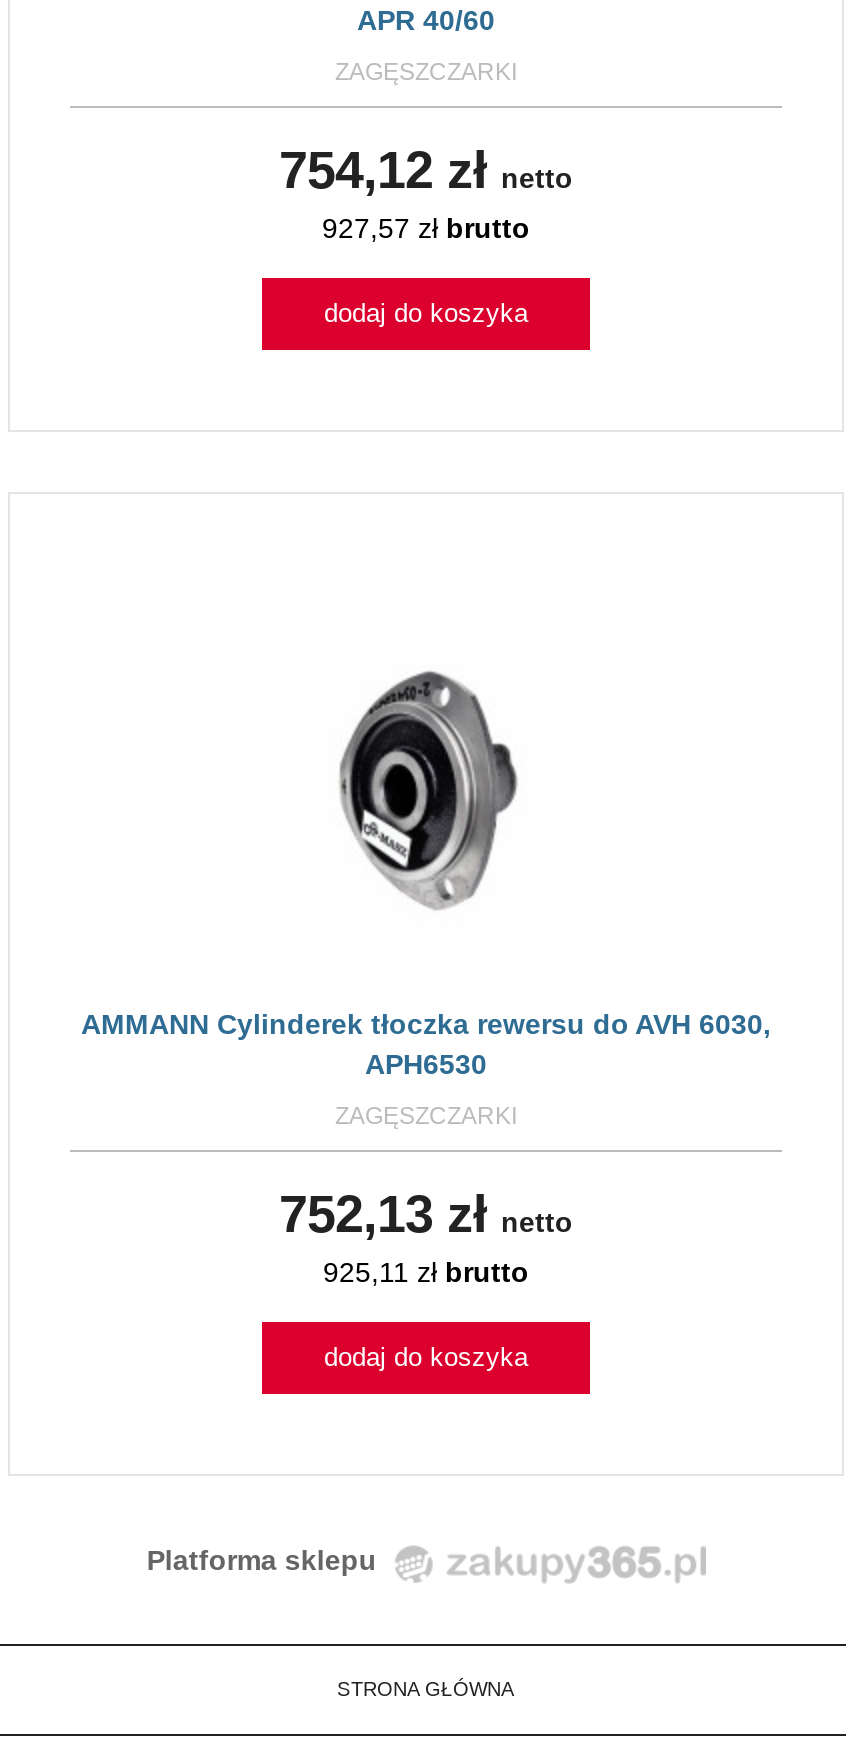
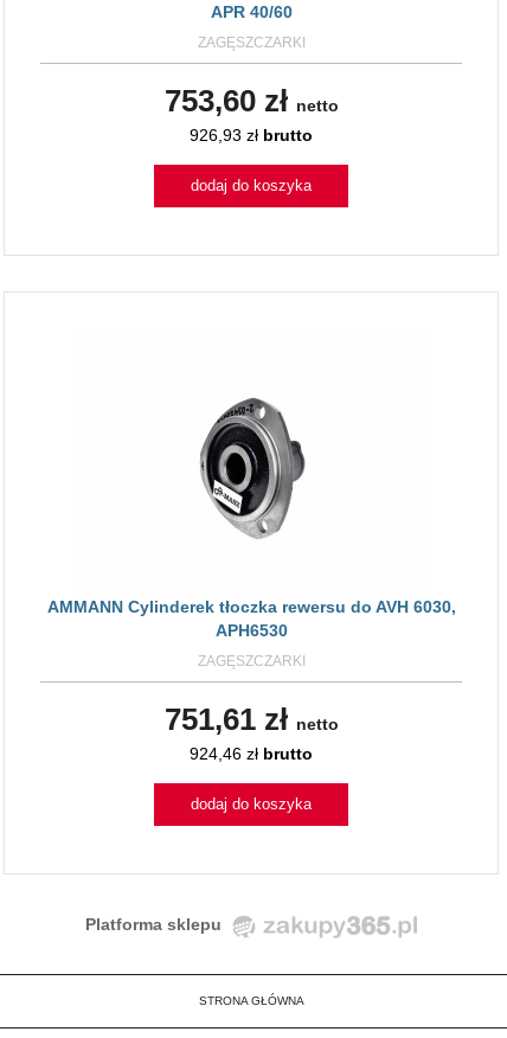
[279,141,573,201] 754,12 zł netto -> [164,83,338,119] 753,60 zł netto
[322,213,530,245] 927,57 zł brutto -> [190,126,313,145] 926,93 zł brutto
[279,1185,573,1245] 752,13 zł netto -> [164,702,338,737] 751,61 zł netto
[323,1257,529,1289] 925,11 zł brutto -> [190,744,313,763] 924,46 zł brutto

